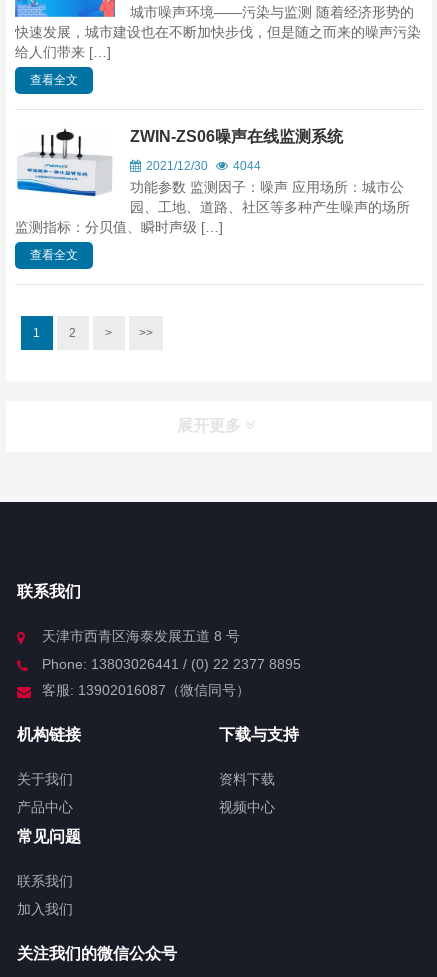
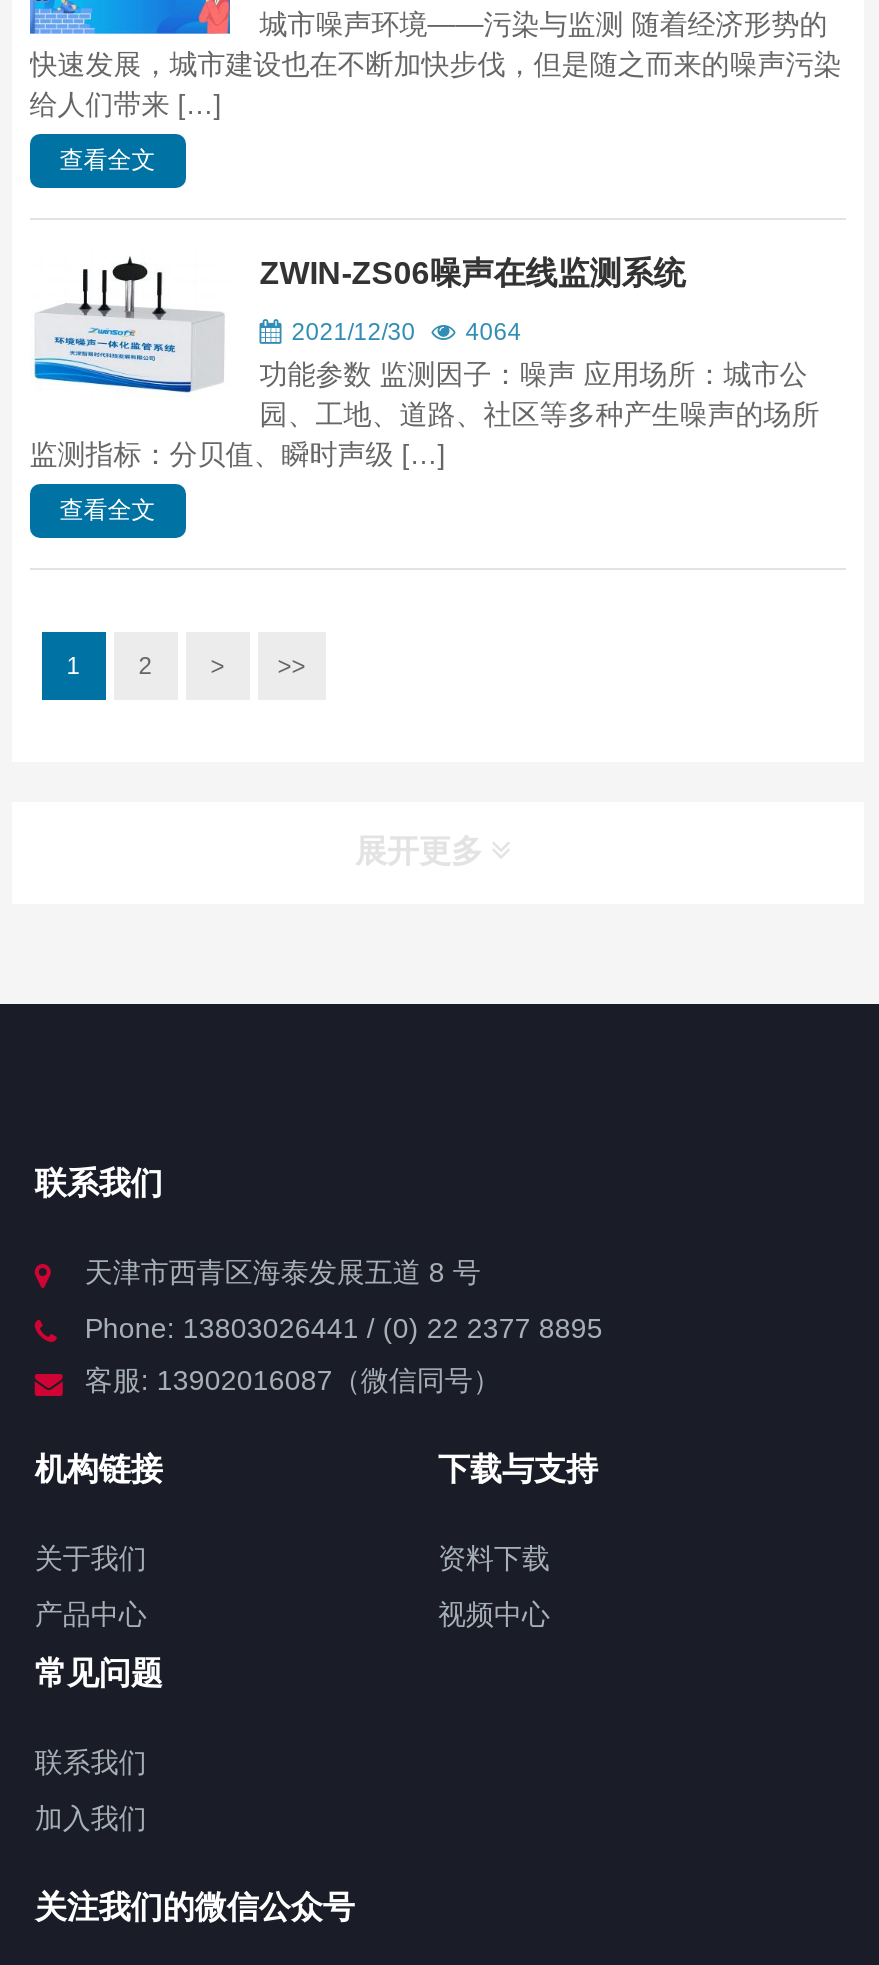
[146,159,261,173] 2021/12/30 4044 -> [291,318,521,346] 2021/12/30 4064

